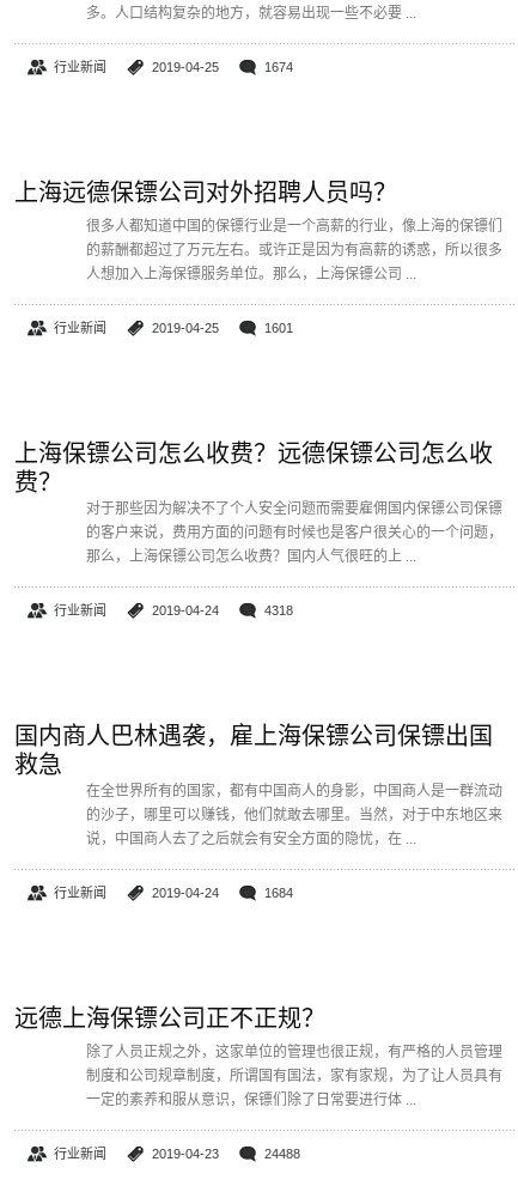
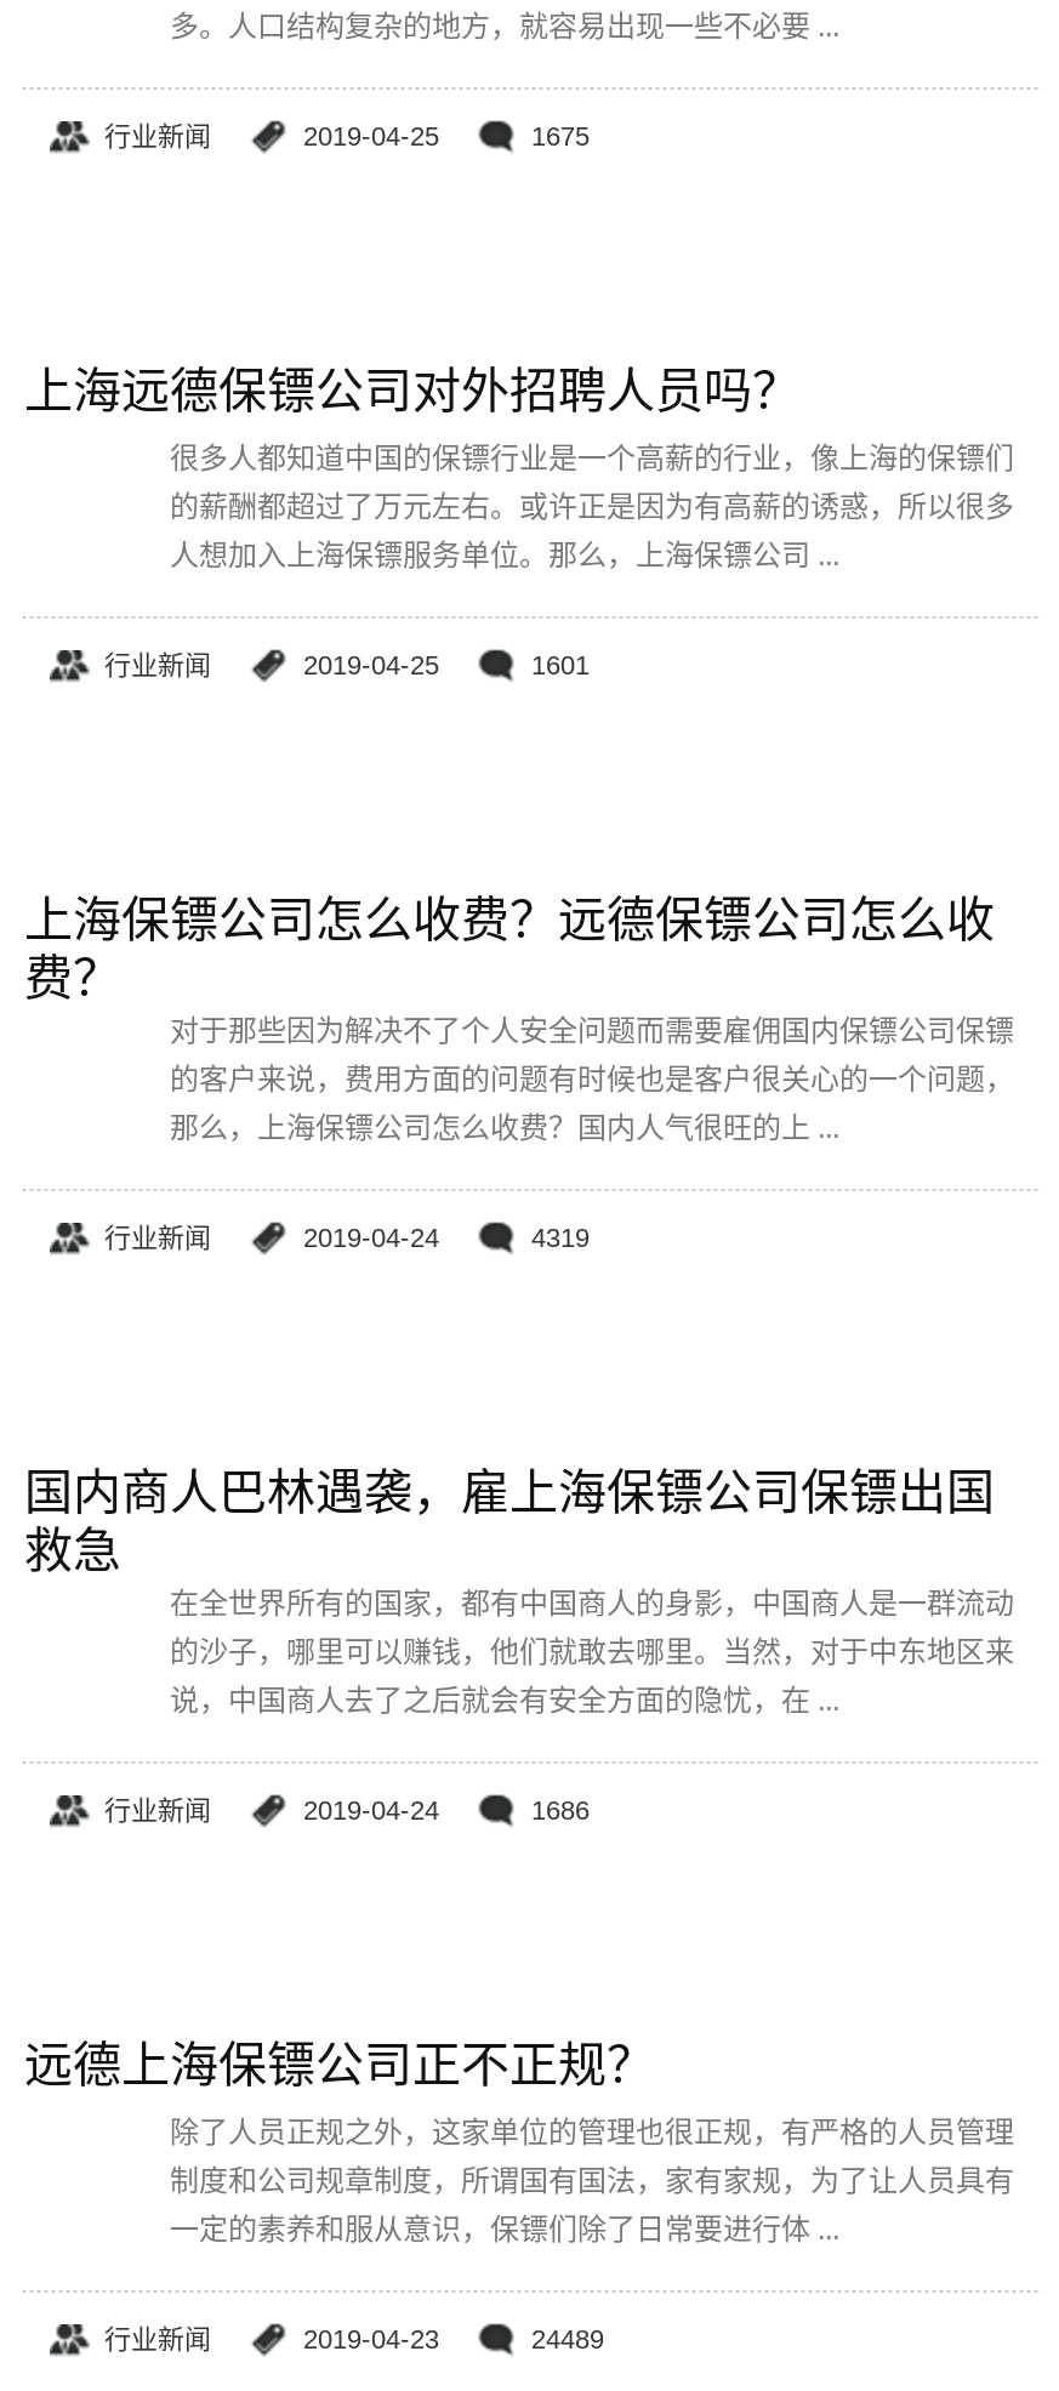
[265,60,294,74] 1674 -> [531,121,590,150] 1675
[265,603,294,618] 4318 -> [531,1223,590,1252] 4319
[265,886,294,900] 1684 -> [531,1795,590,1824] 1686
[265,1147,301,1161] 24488 -> [531,2324,604,2353] 24489

